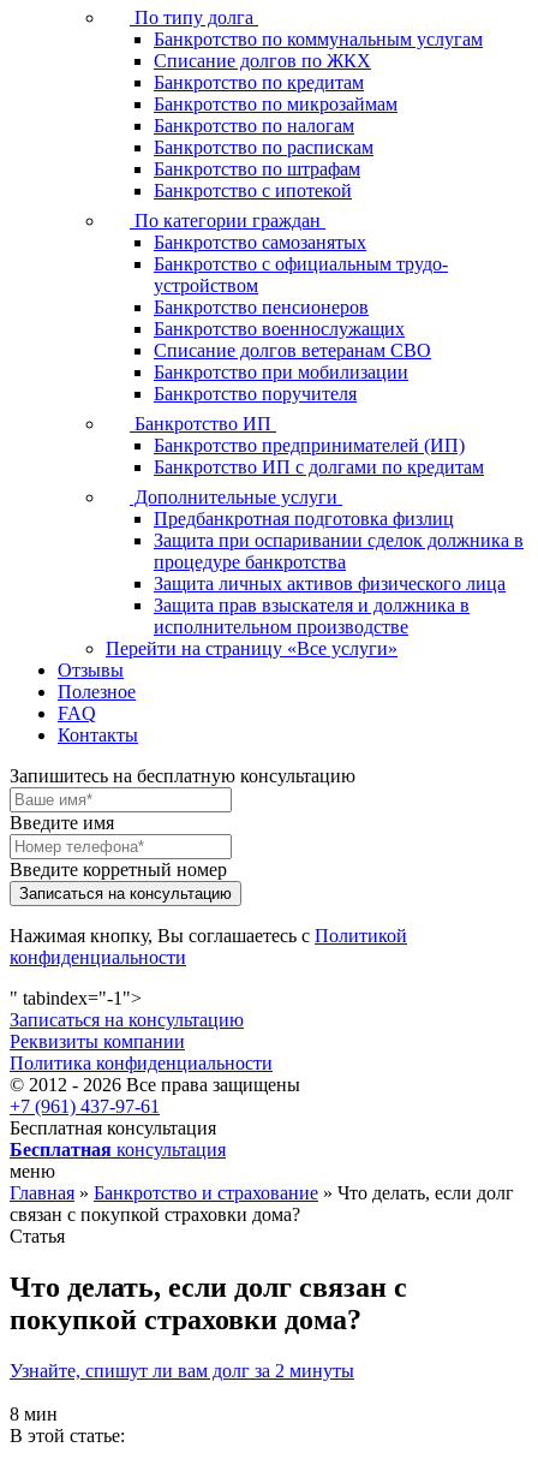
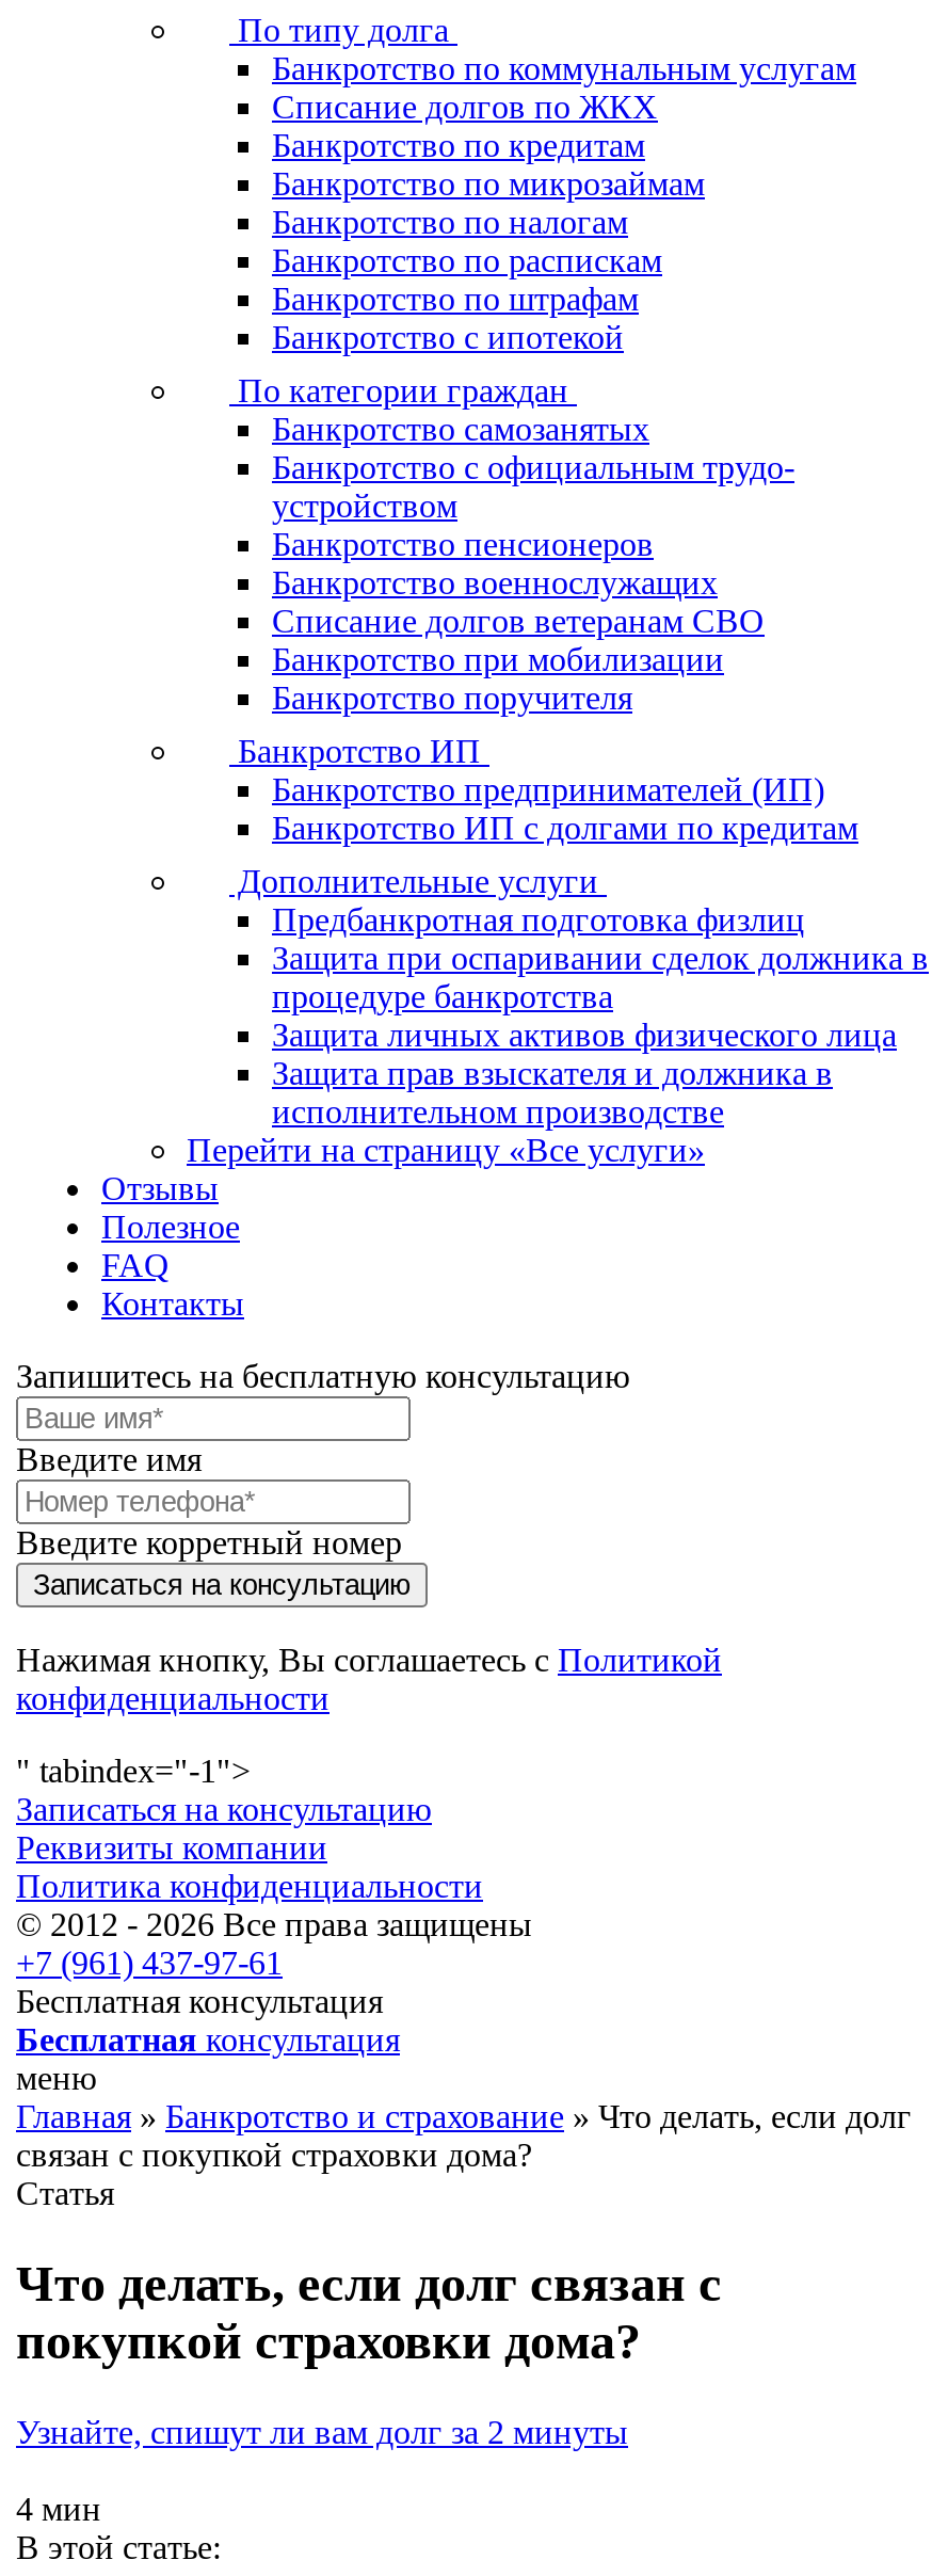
[10,1403,58,1424] 8 мин -> [16,2490,101,2527] 4 мин

